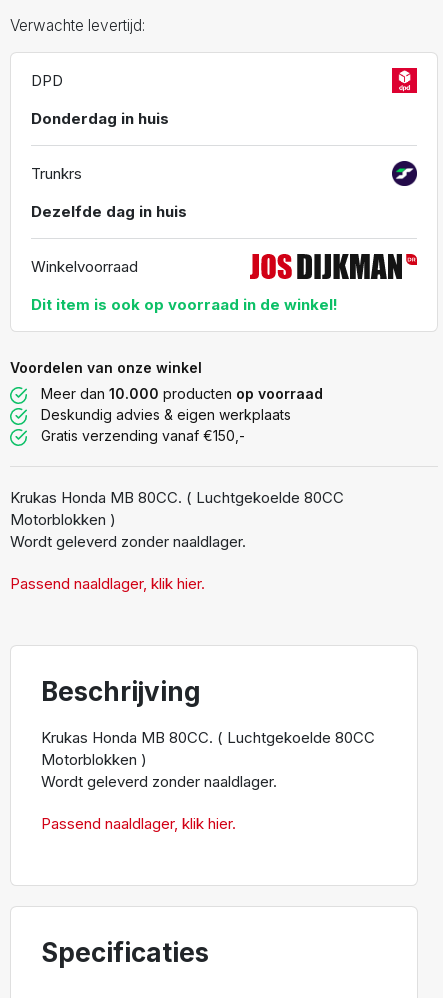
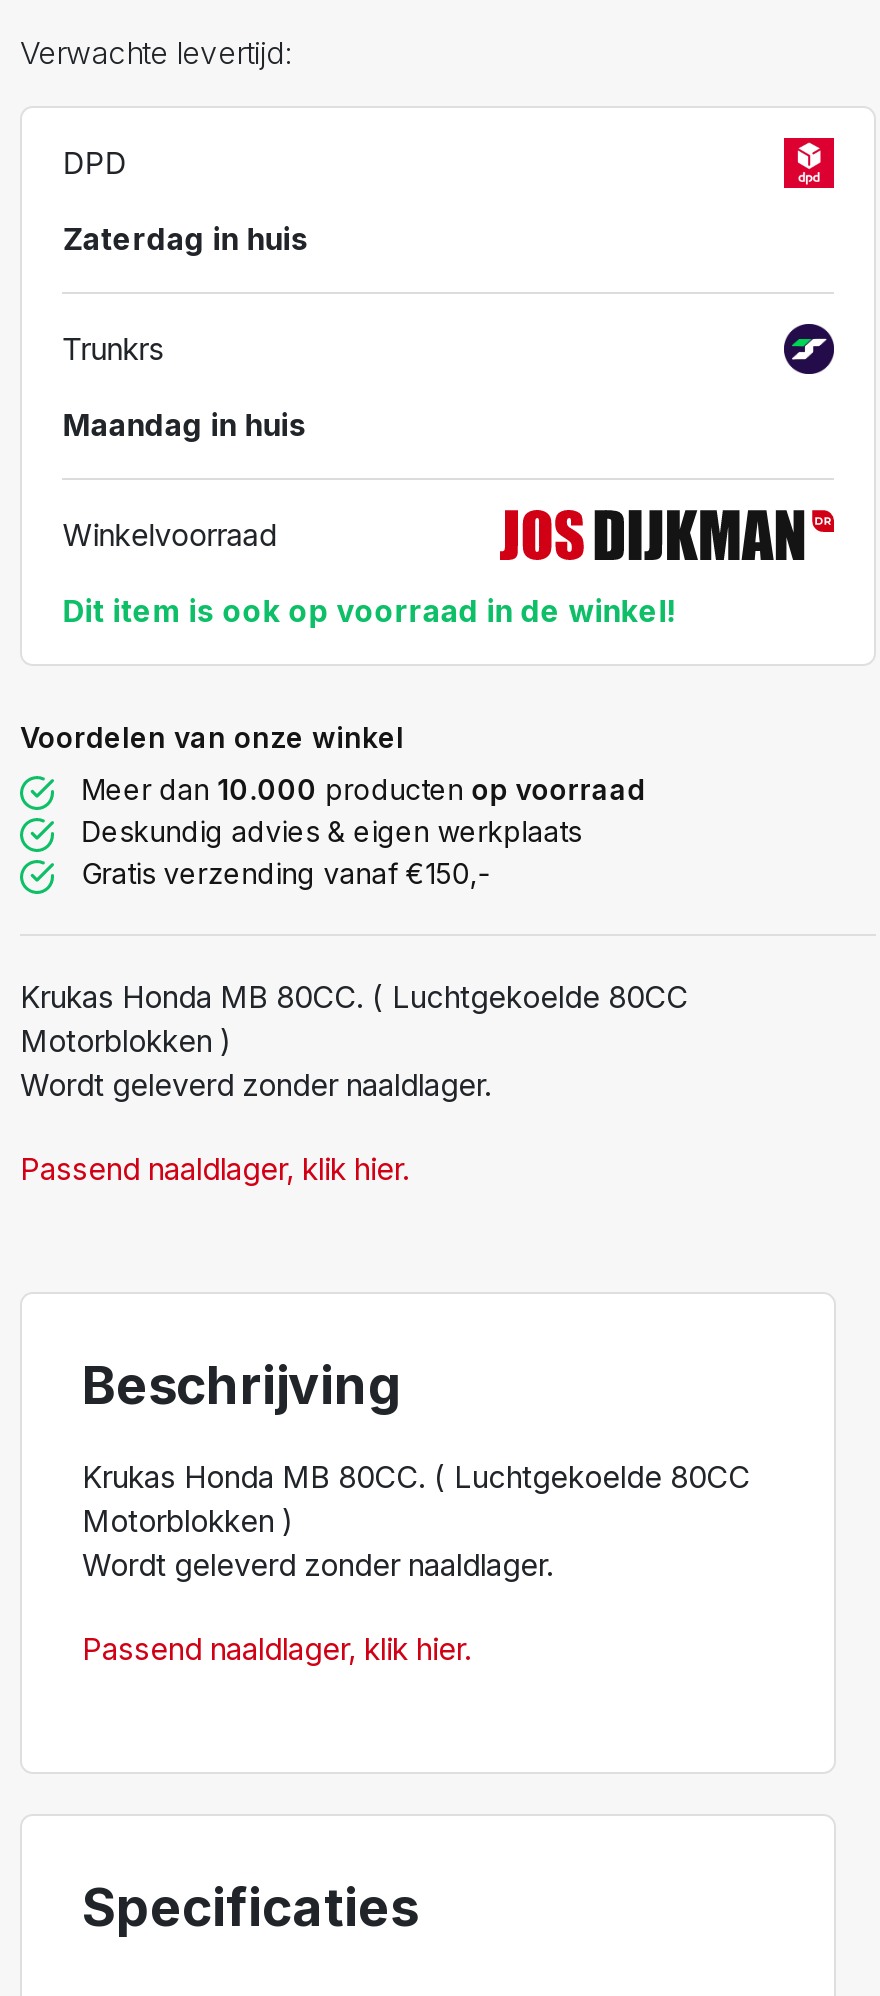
[31,109,169,128] Donderdag in huis -> [62,220,308,258] Zaterdag in huis
[31,202,187,221] Dezelfde dag in huis -> [62,406,306,444] Maandag in huis

